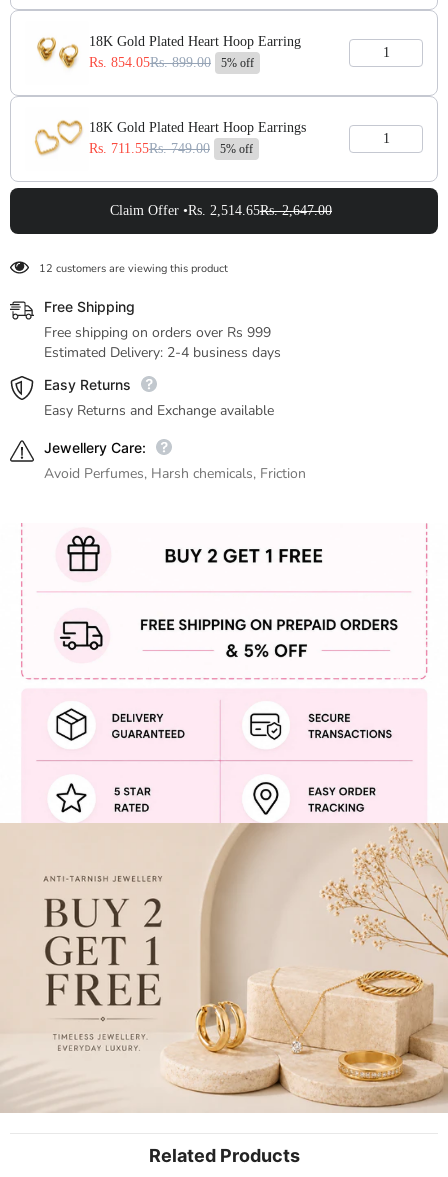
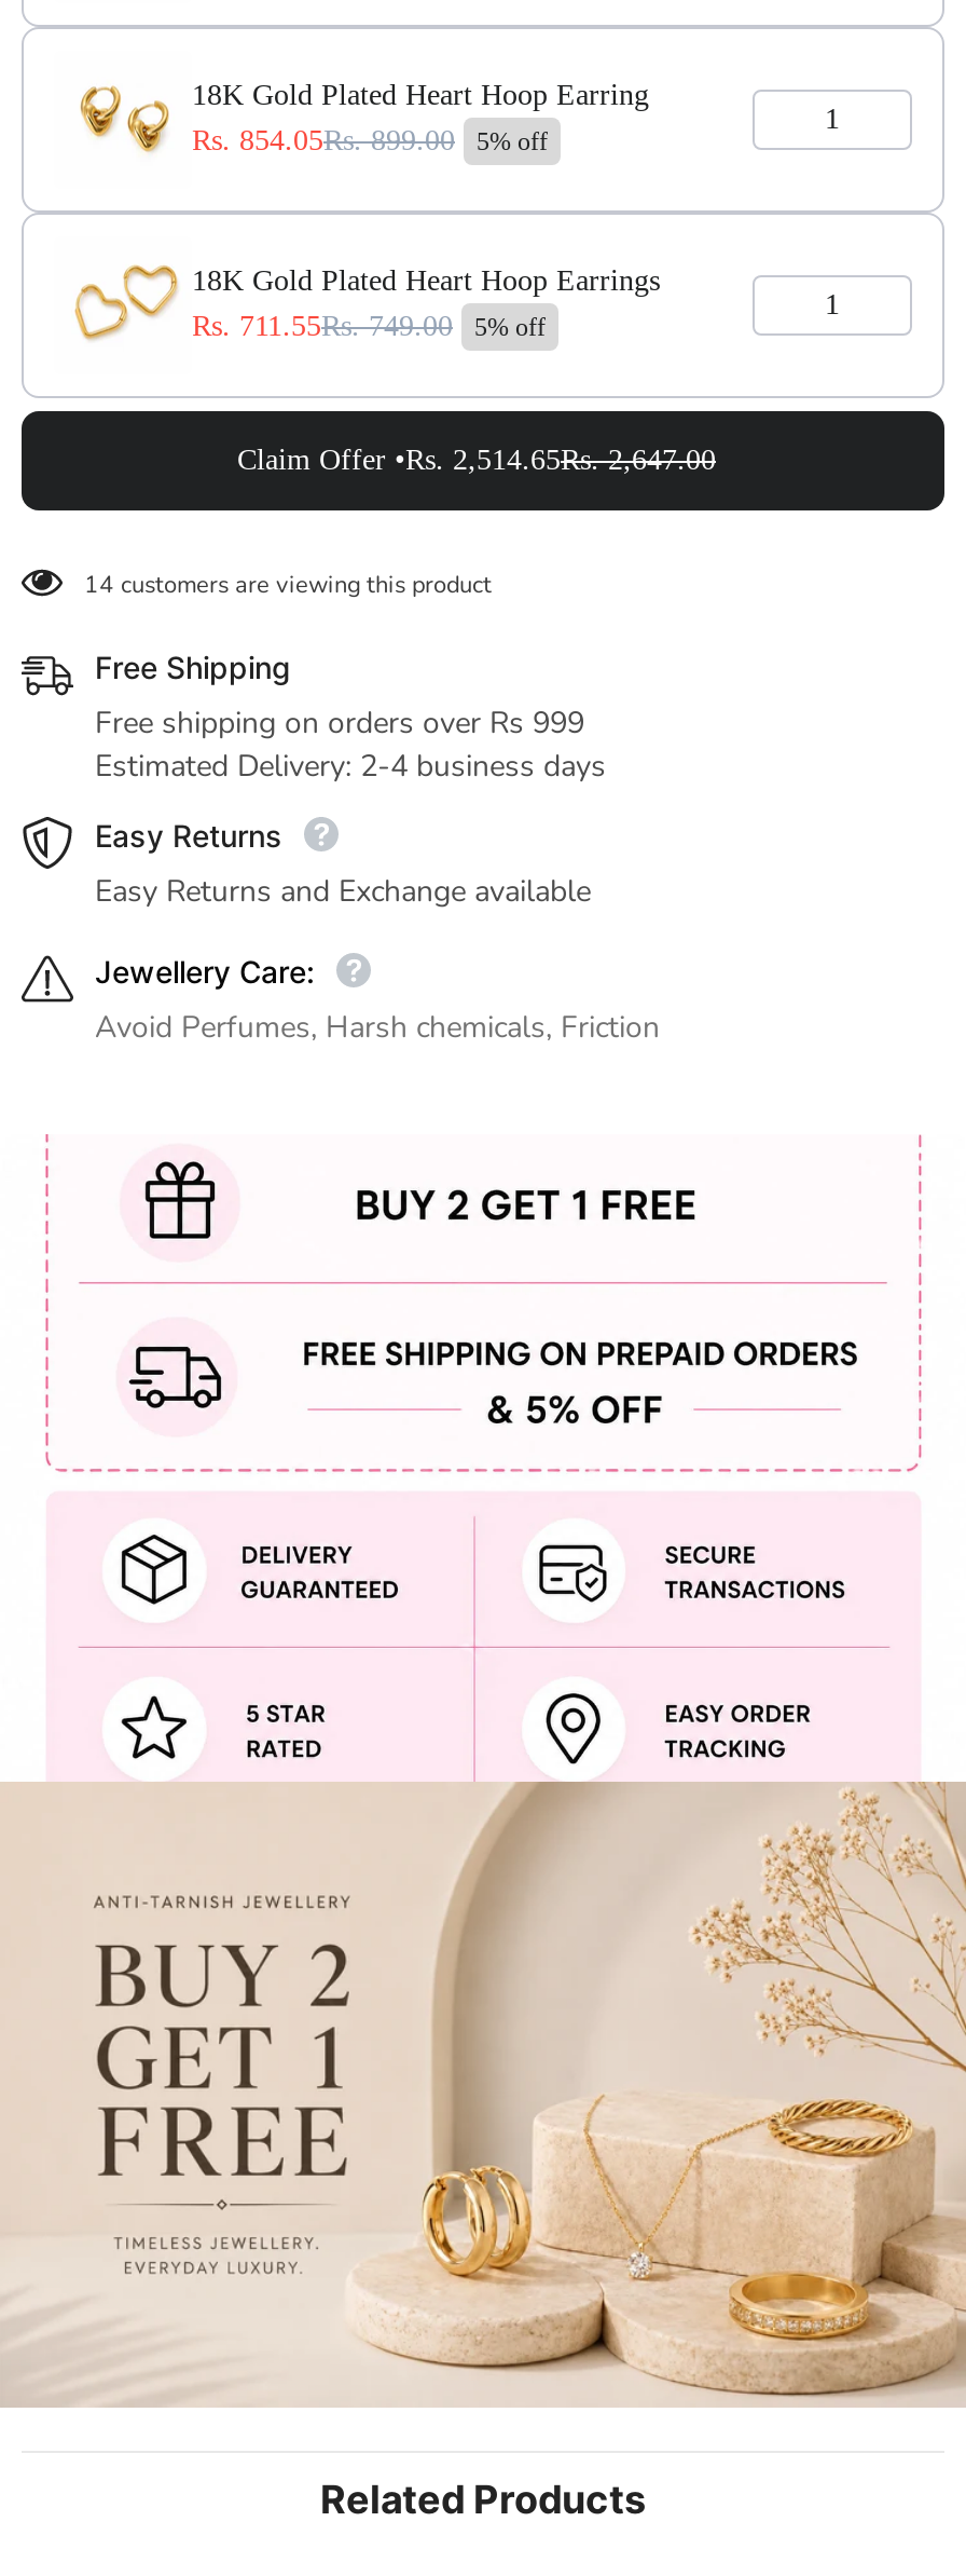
[39,261,228,276] 12 customers are viewing this product -> [84,569,492,601] 14 customers are viewing this product

